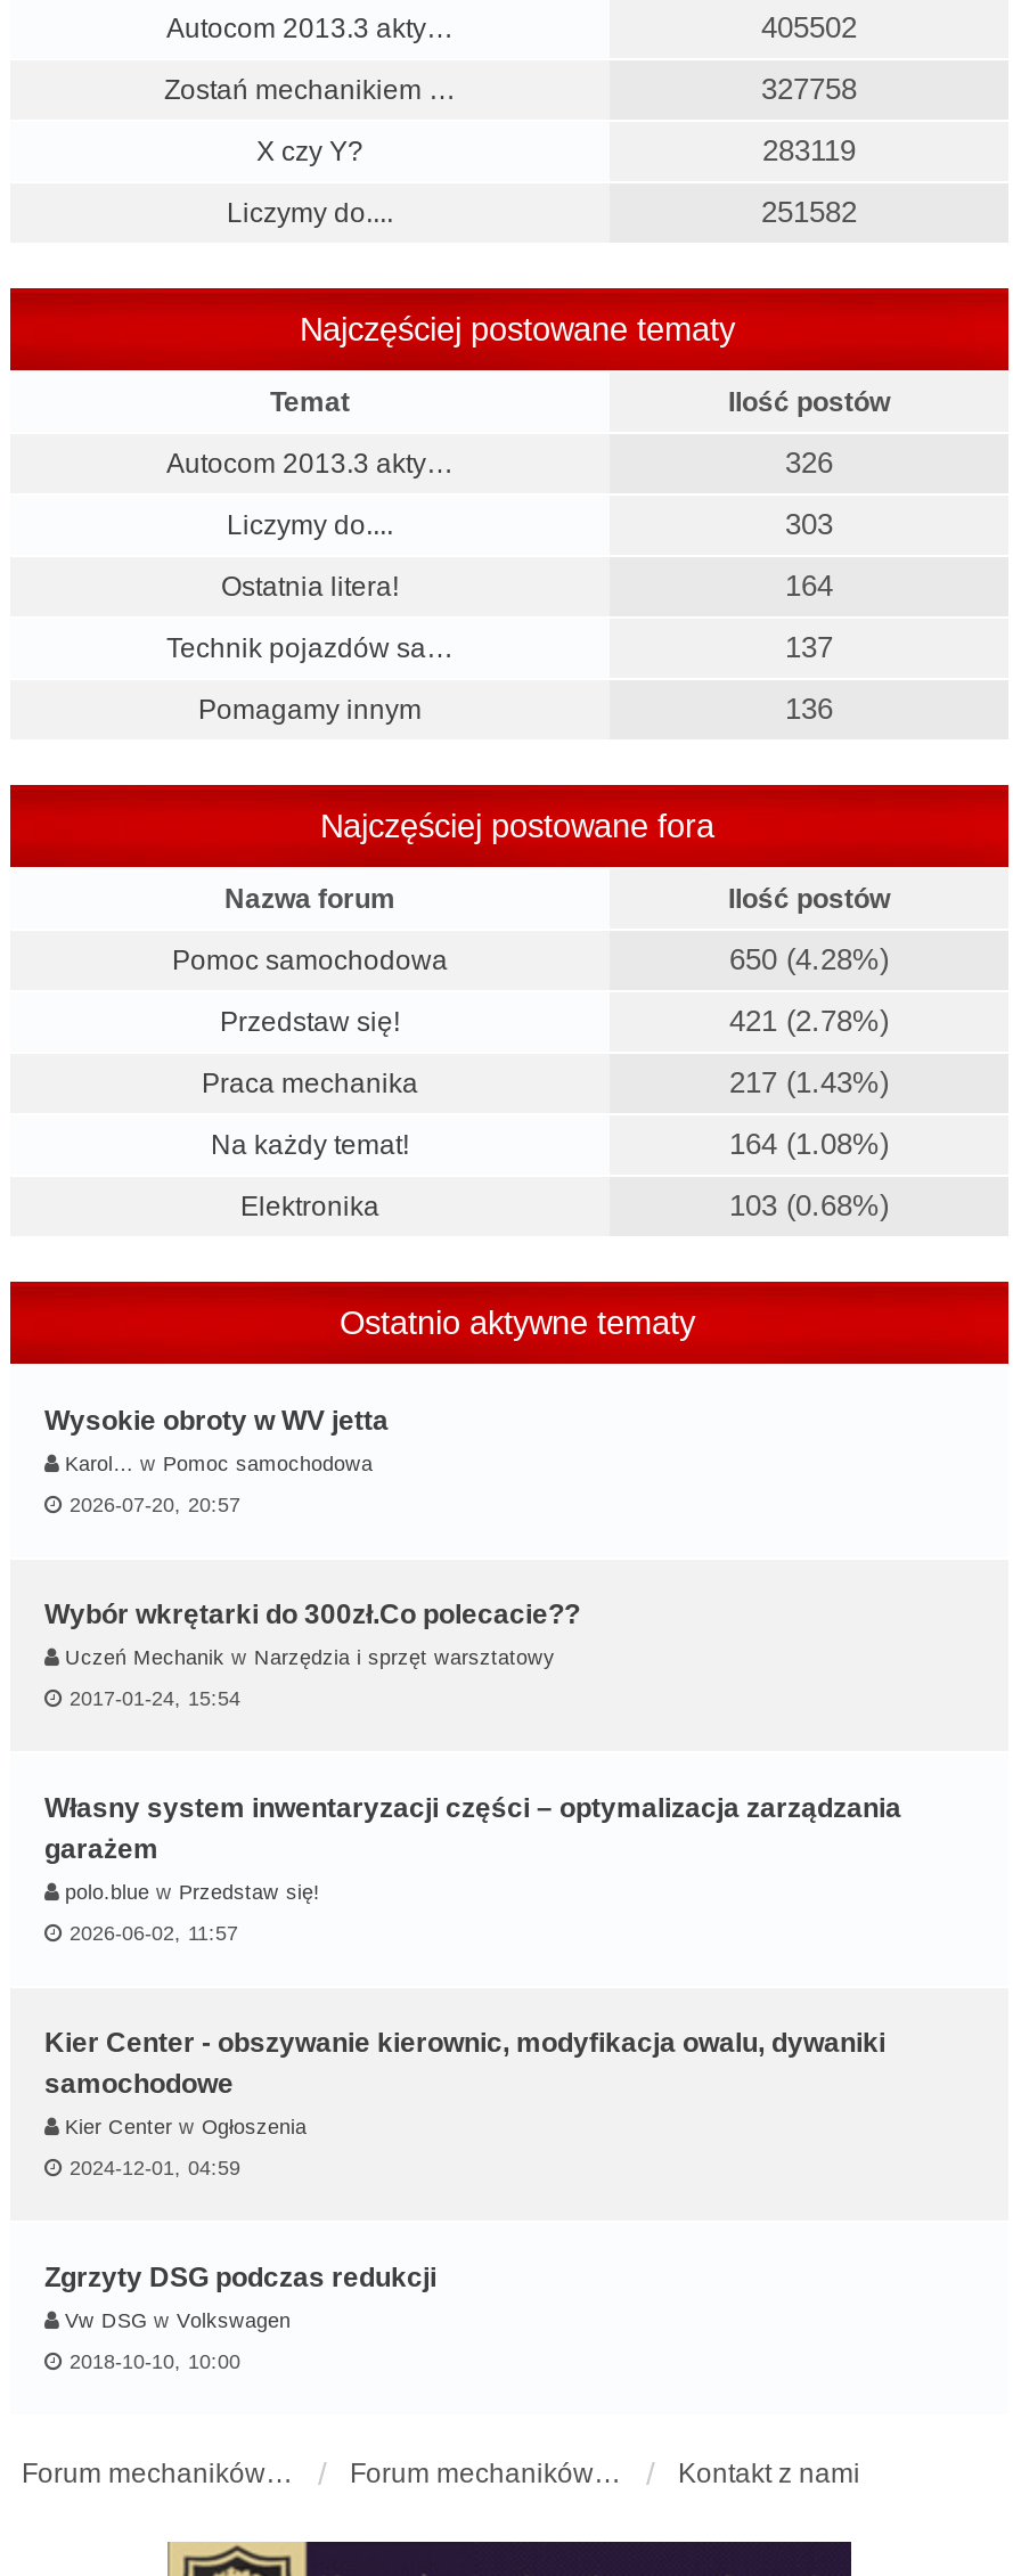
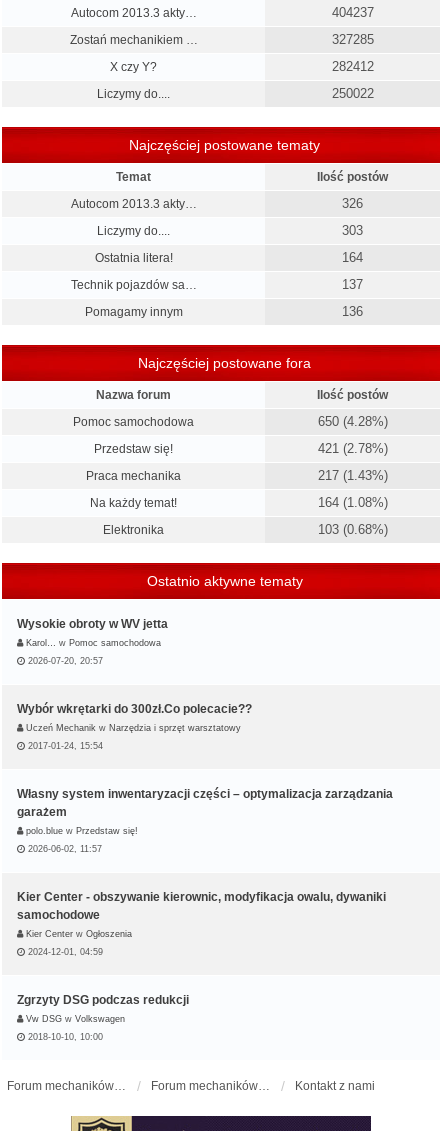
[761,10,857,44] 405502 -> [331,5,373,20] 404237
[761,72,857,106] 327758 -> [331,32,373,47] 327285
[762,133,856,167] 283119 -> [331,59,373,74] 282412
[761,195,857,229] 251582 -> [331,86,373,101] 250022

